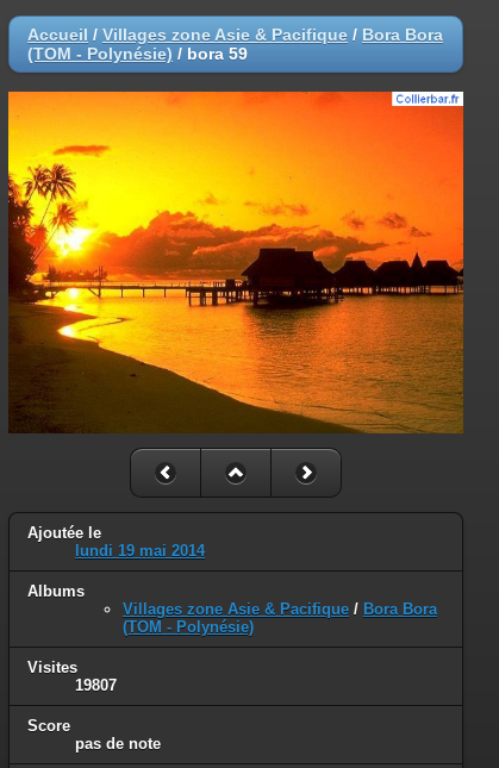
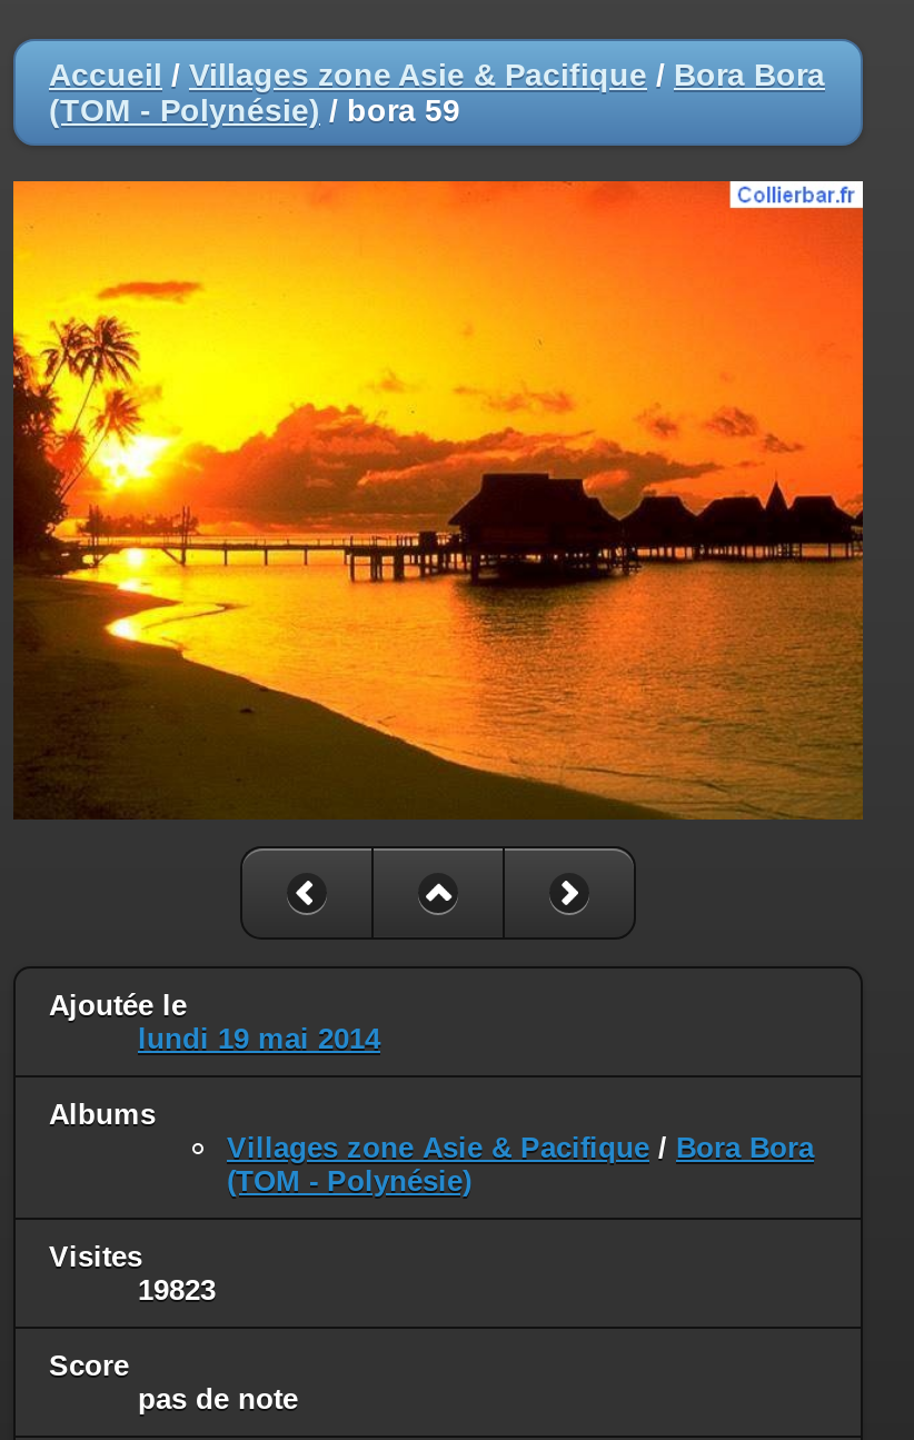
[75,677,117,694] 19807 -> [138,1274,216,1307] 19823

